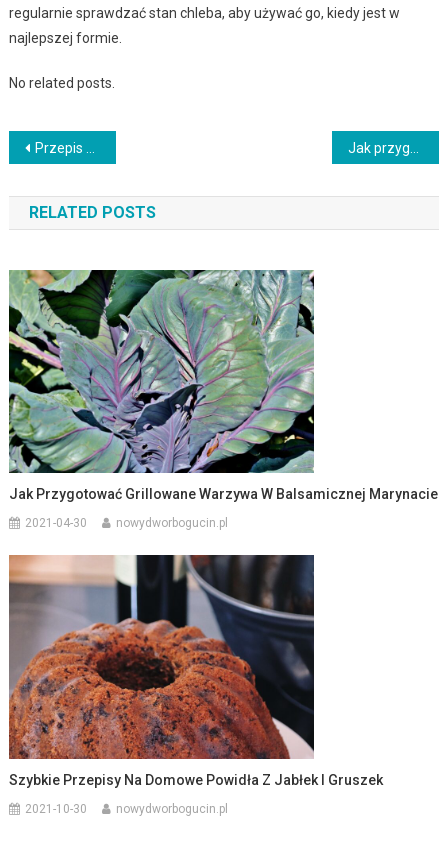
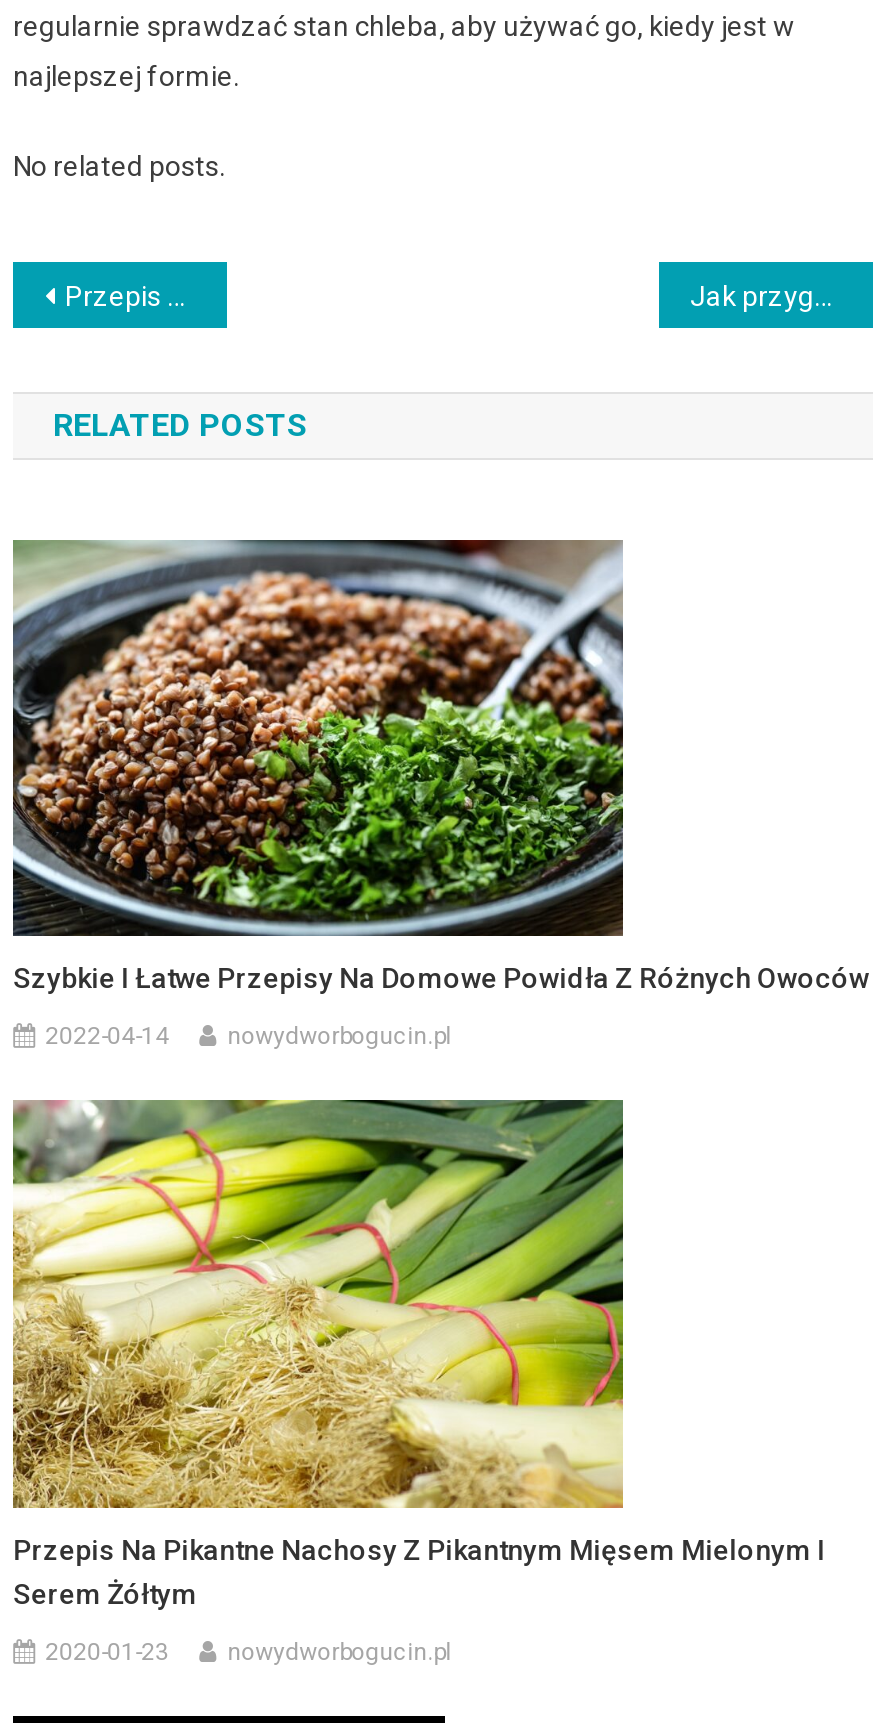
[8,269,438,502] [image] | Jak Przygotować Grillowane Warzywa W Balsamicznej Marynacie -> [11,538,869,994] [image] | Szybkie I Łatwe Przepisy Na Domowe Powidła Z Różnych Owoców
[25,516,87,530] 2021-04-30 -> [45,1022,169,1050] 2022-04-14
[8,554,383,787] [image] | Szybkie Przepisy Na Domowe Powidła Z Jabłek I Gruszek -> [11,1098,825,1610] [image] | Przepis Na Pikantne Nachosy Z Pikantnym Mięsem Mielonym I | Serem Żółtym
[25,801,87,815] 2021-10-30 -> [45,1638,169,1666] 2020-01-23

